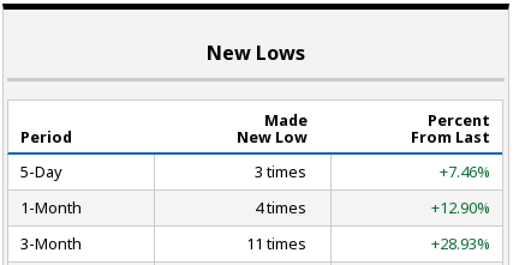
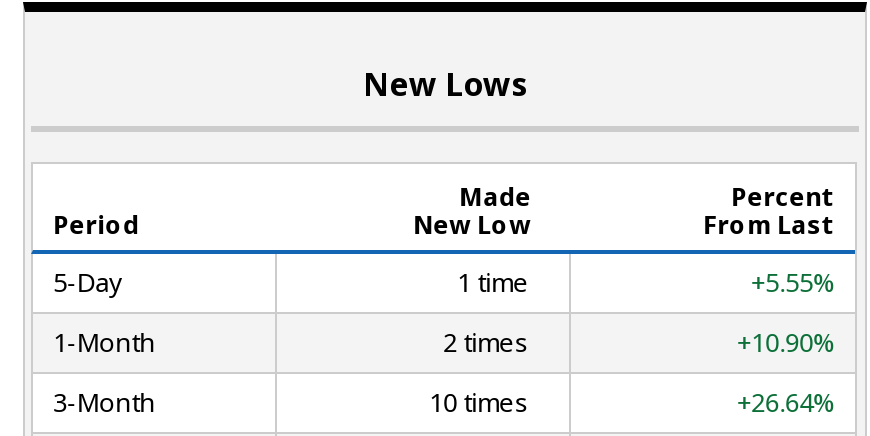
[255,161,490,183] 3 times | +7.46% -> [457,264,835,300] 1 time | +5.55%
[255,197,306,218] 4 times -> [443,324,529,360] 2 times
[431,197,490,218] +12.90% -> [737,324,835,360] +10.90%
[246,233,306,254] 11 times -> [429,384,529,420] 10 times
[431,233,490,254] +28.93% -> [737,384,835,420] +26.64%

